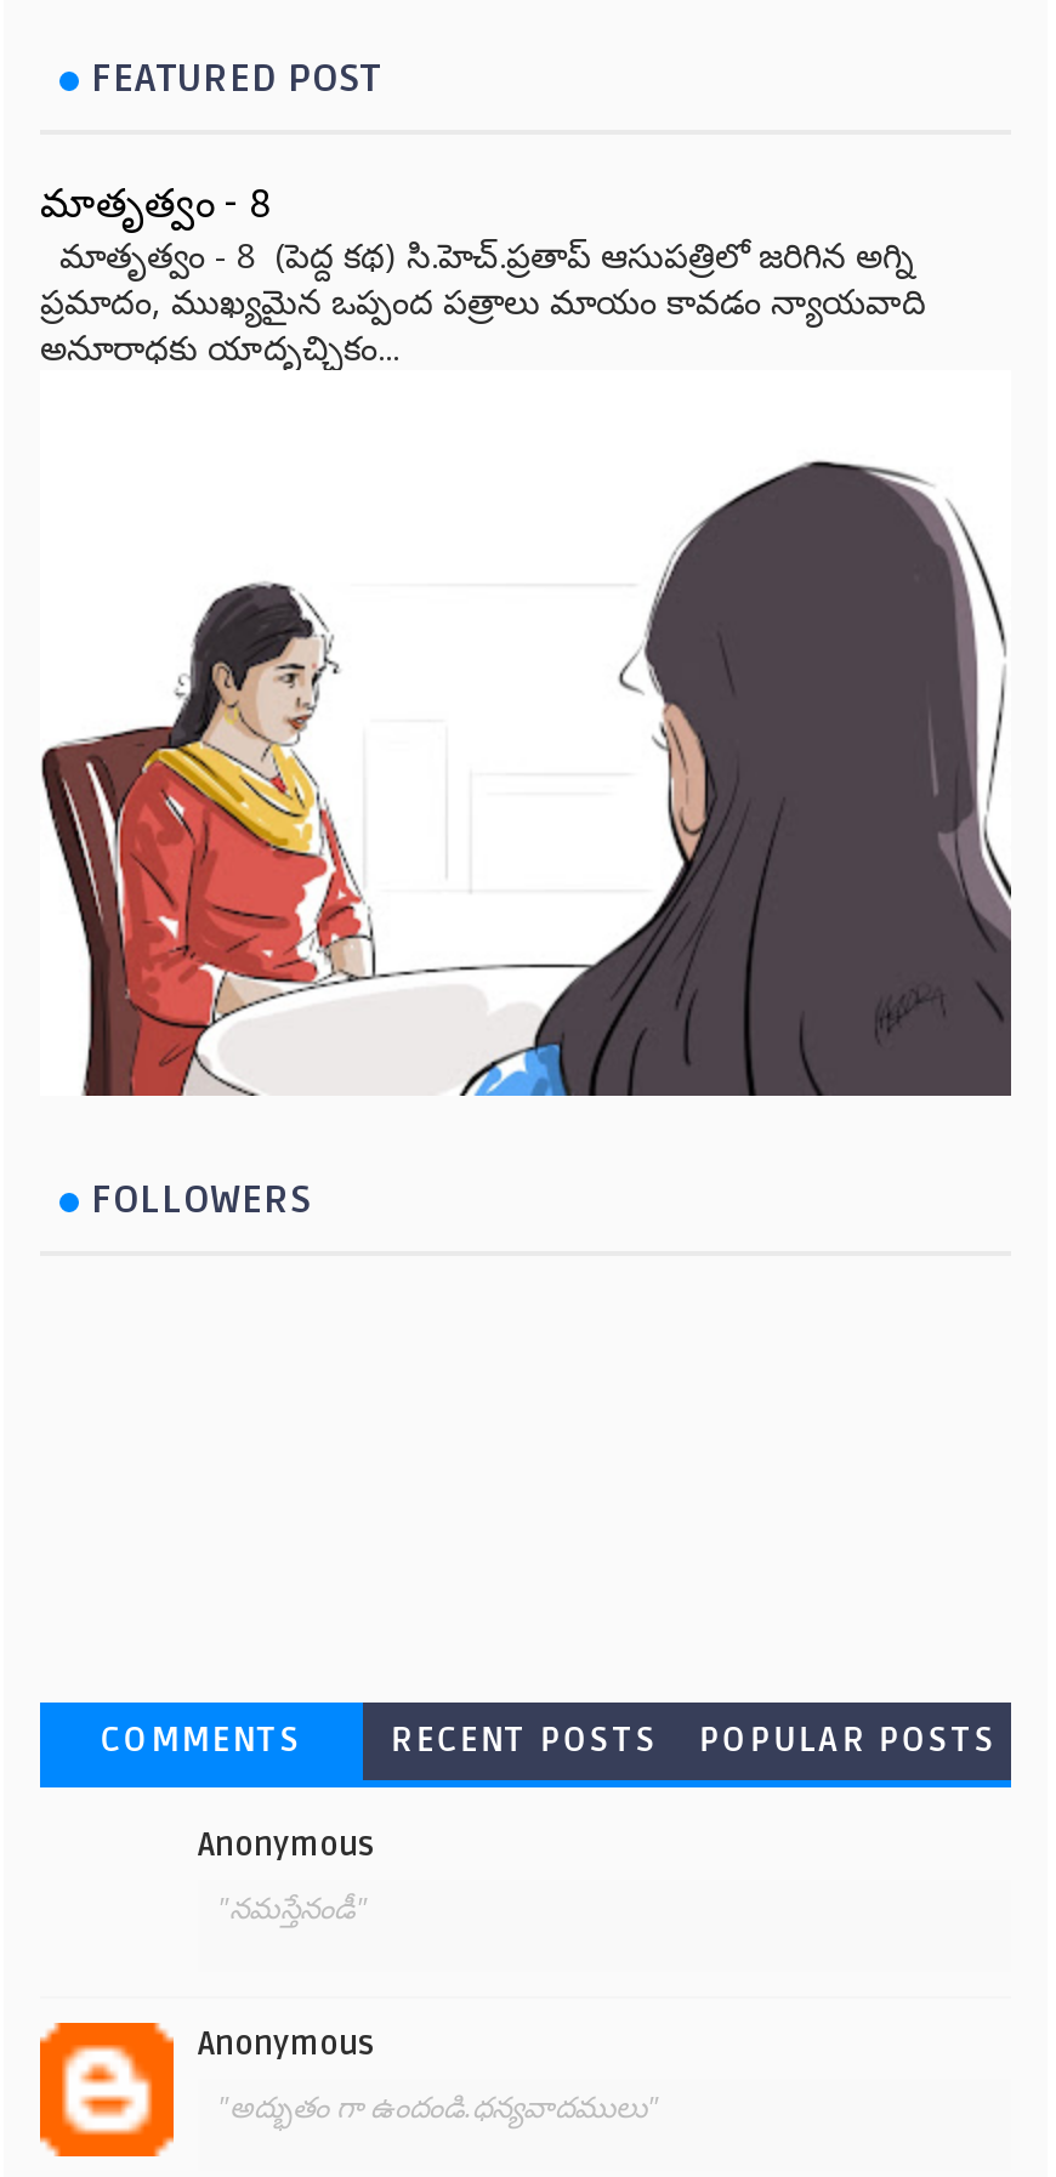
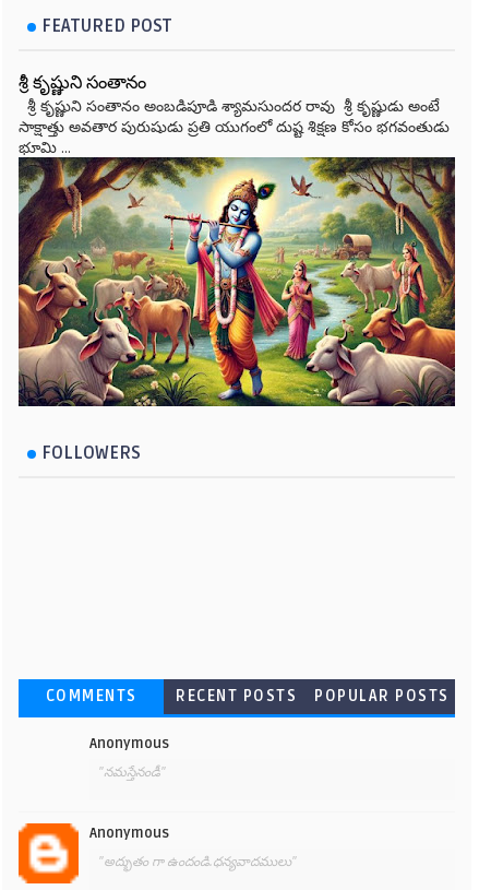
[40,180,926,370] మాతృత్వం - 8 | మాతృత్వం - 8 (పెద్ద కథ) సి.హెచ్.ప్రతాప్ ఆసుపత్రిలో జరిగిన అగ్ని | ప్రమాదం, ముఖ్యమైన ఒప్పంద పత్రాలు మాయం కావడం న్యాయవాది | అనూరాధకు యాదృచ్ఛికం... -> [19,72,450,157] శ్రీ కృష్ణుని సంతానం | శ్రీ కృష్ణుని సంతానం అంబడిపూడి శ్యామసుందర రావు శ్రీ కృష్ణుడు అంటే | సాక్షాత్తు అవతార పురుషుడు ప్రతి యుగంలో దుష్ట శిక్షణ కోసం భగవంతుడు | భూమి ...
[40,513,1014,1098] [image] -> [17,156,456,407] [image]

